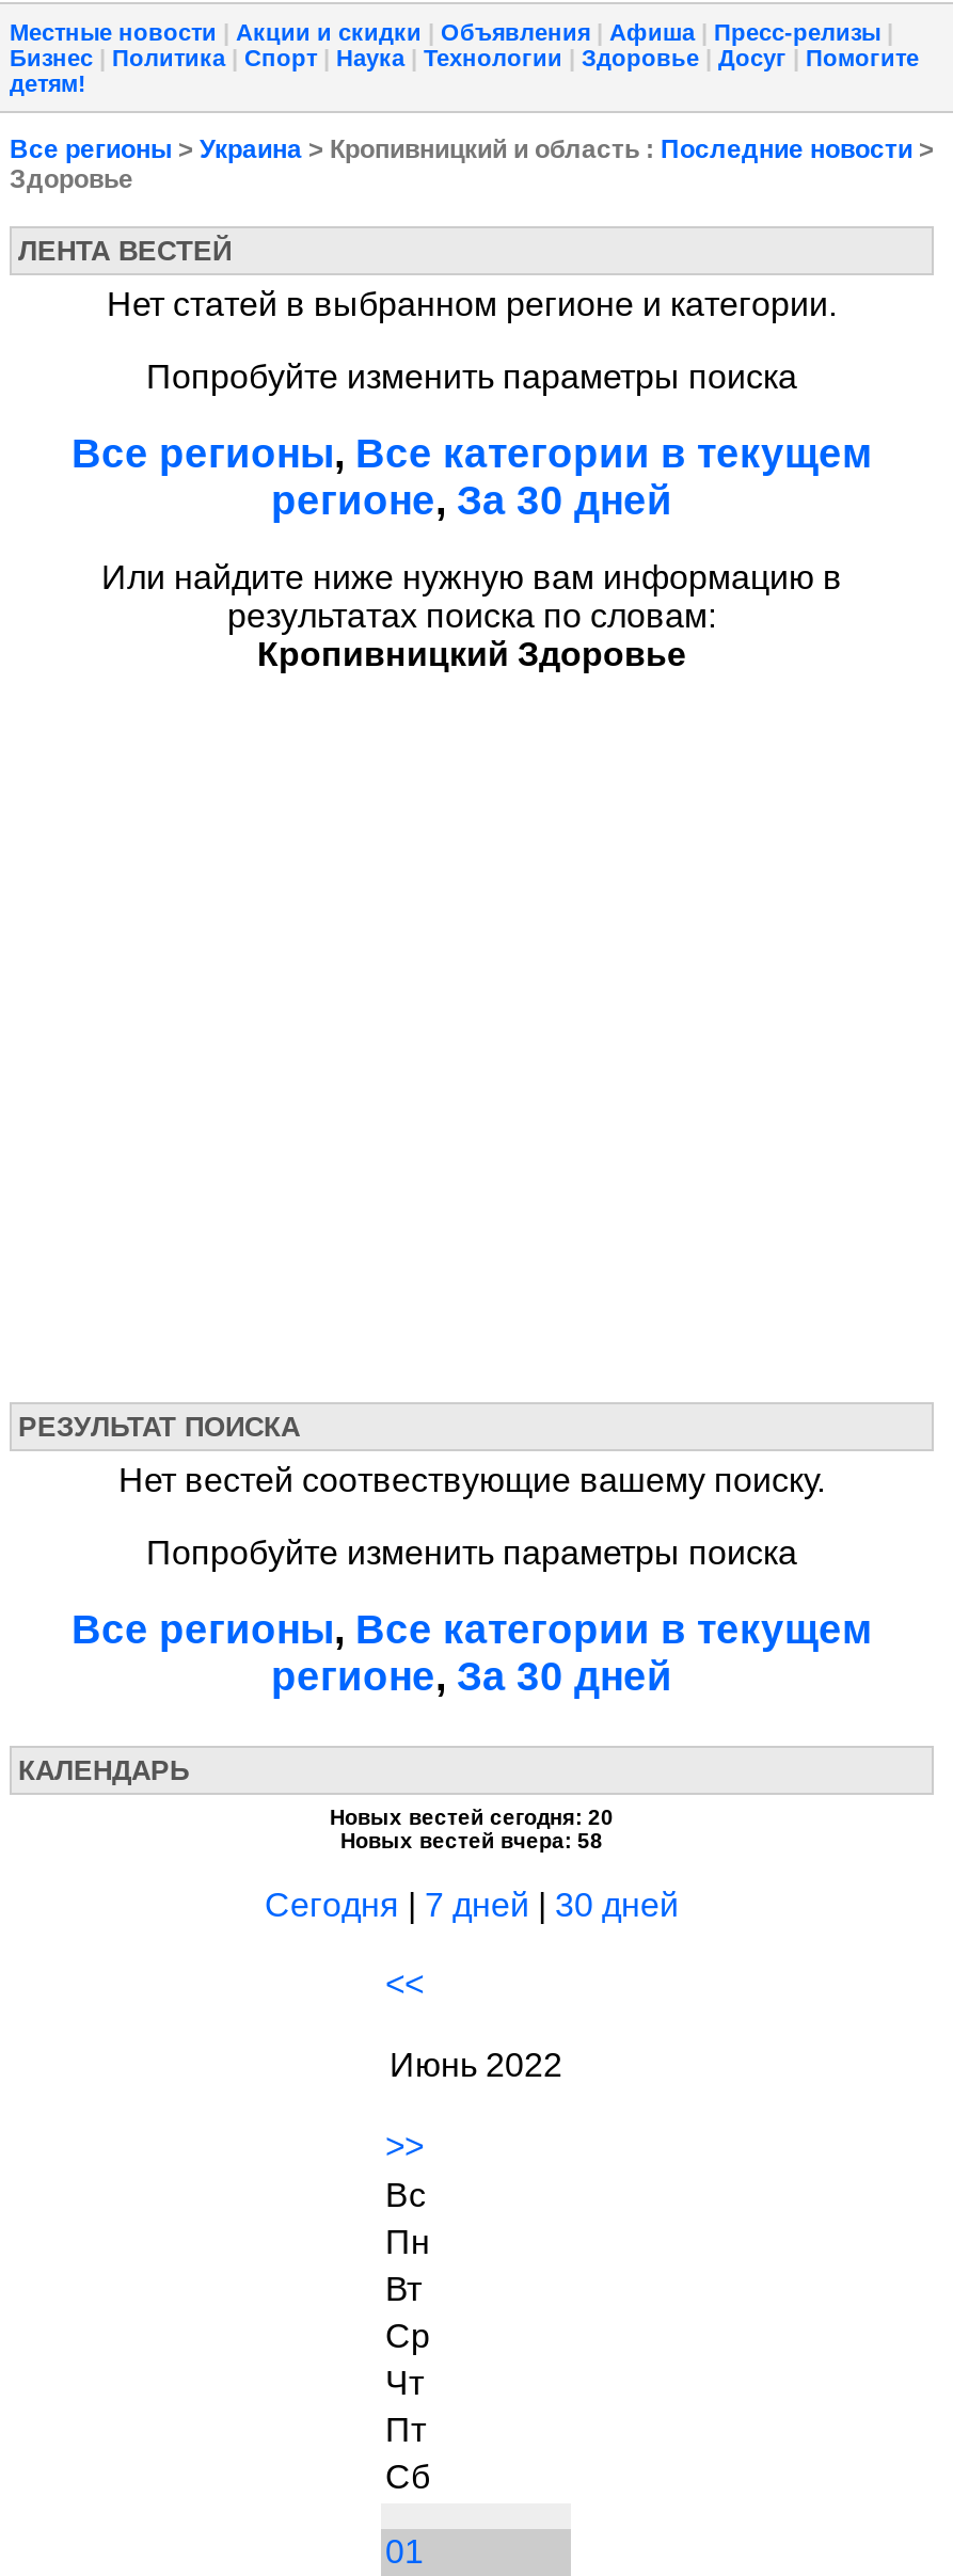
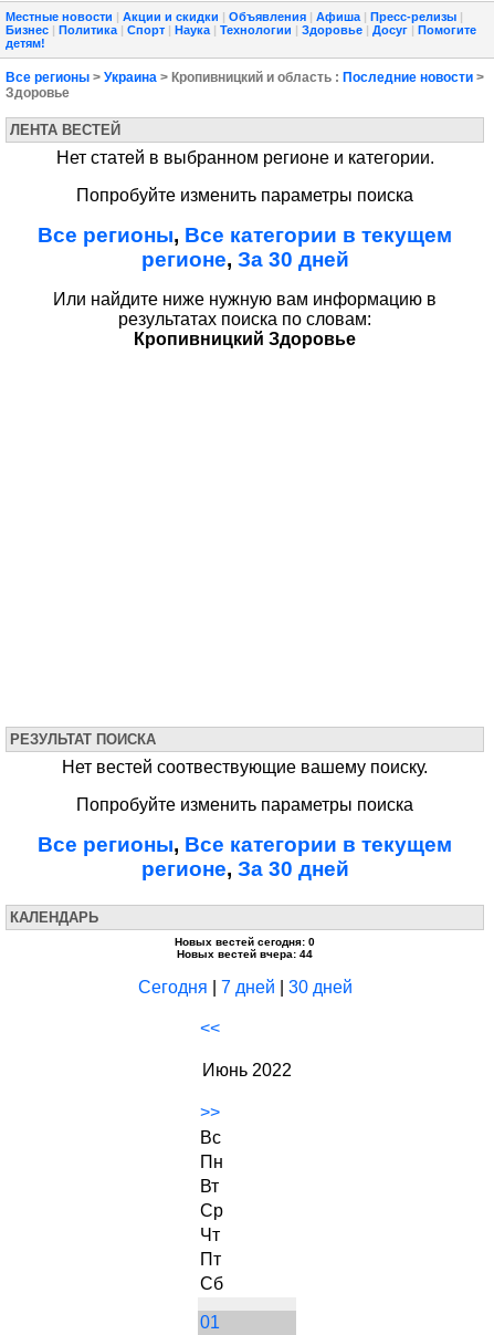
[330,1806,614,1829] Новых вестей сегодня: 20 -> [175,936,315,948] Новых вестей сегодня: 0
[340,1829,603,1853] Новых вестей вчера: 58 -> [177,948,313,960] Новых вестей вчера: 44

